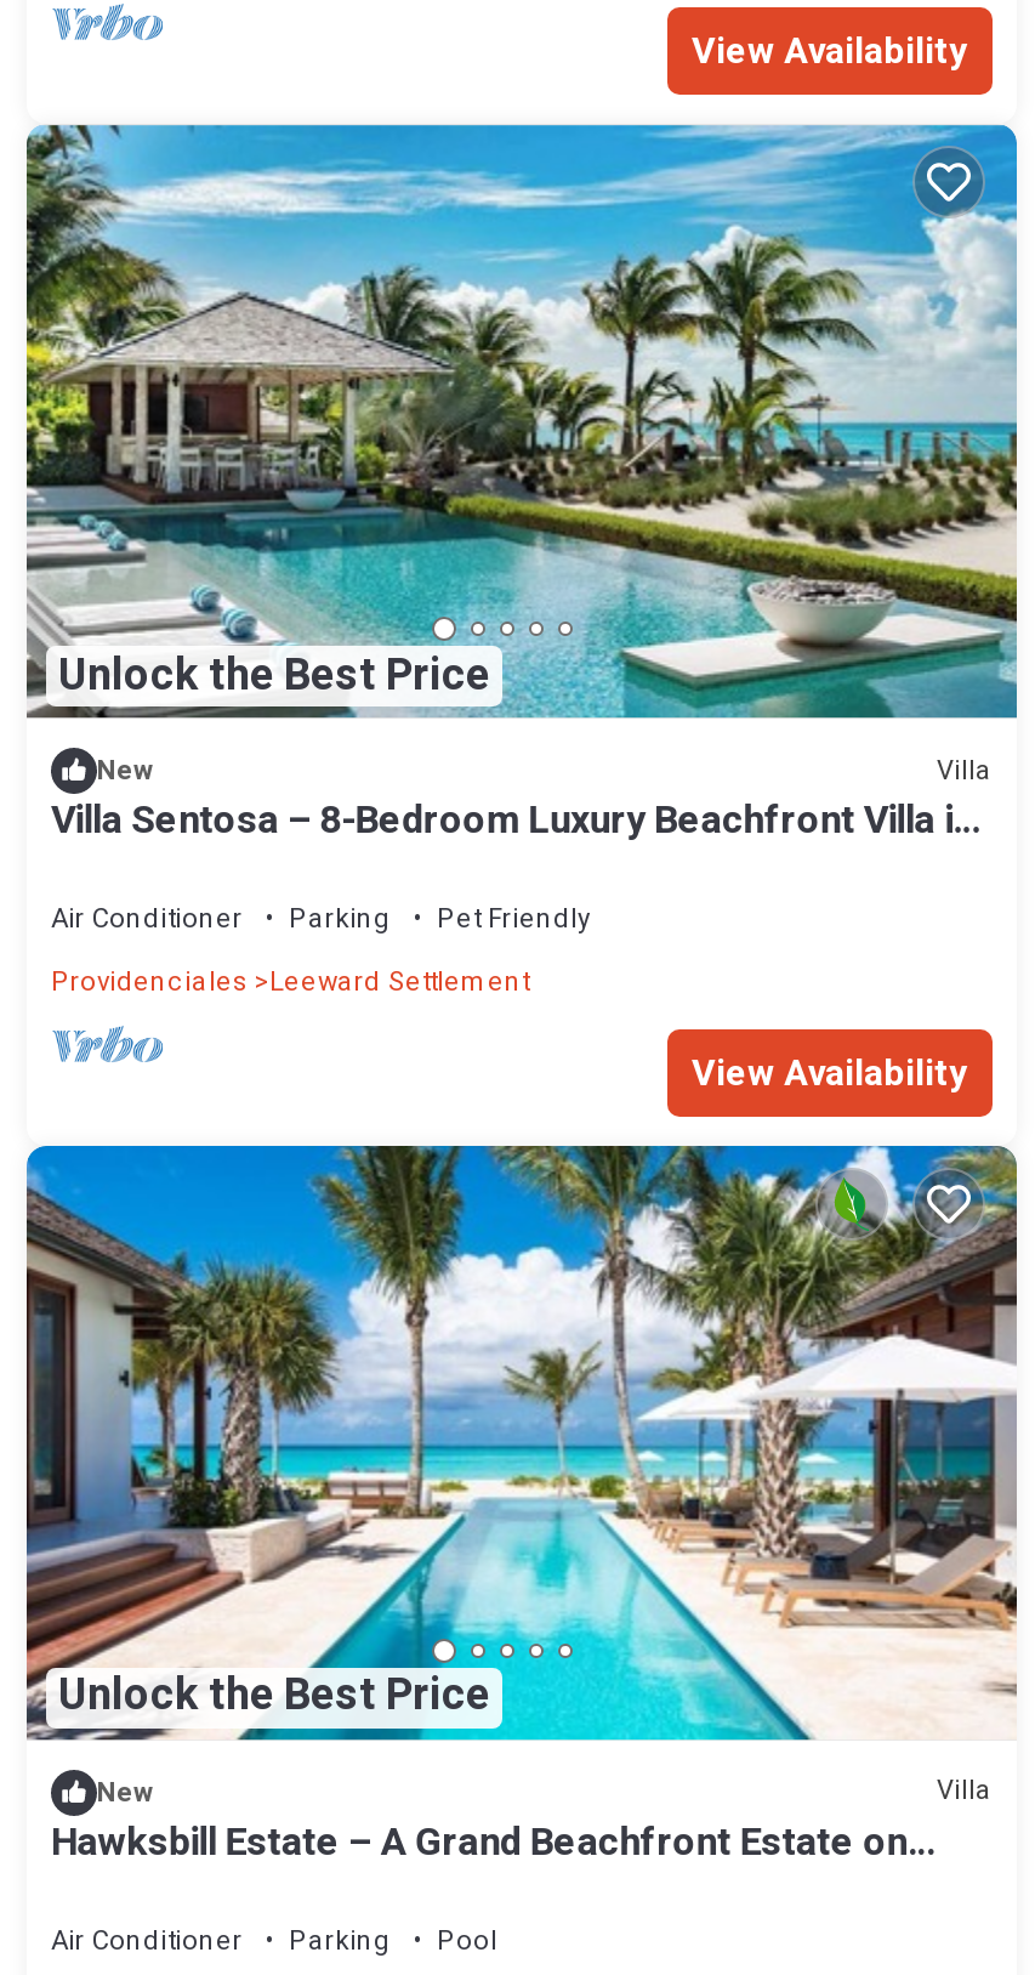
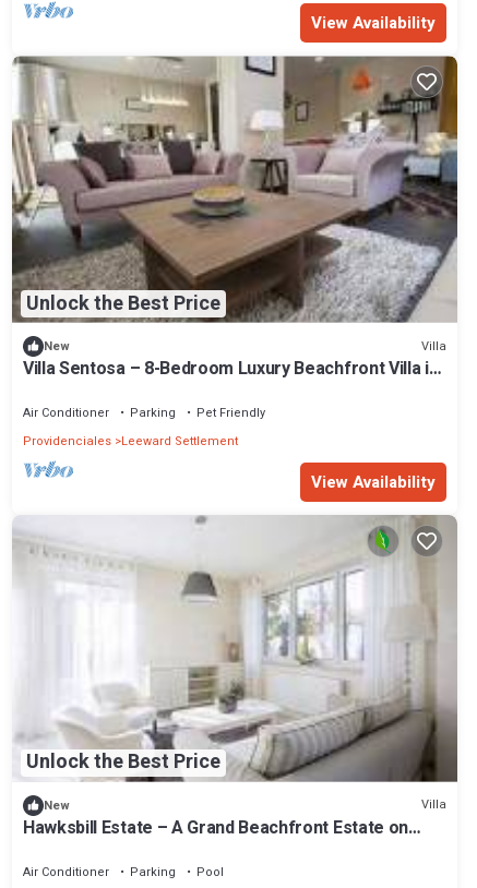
[24,124,1019,719] [image] -> [11,55,458,324] [image]
[24,1143,1017,1743] [image] -> [12,514,458,783] [image]

